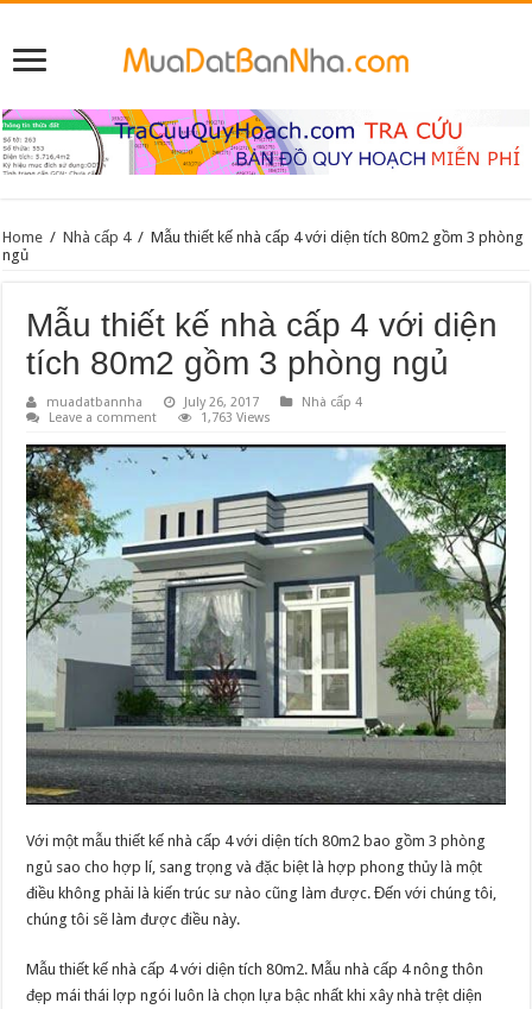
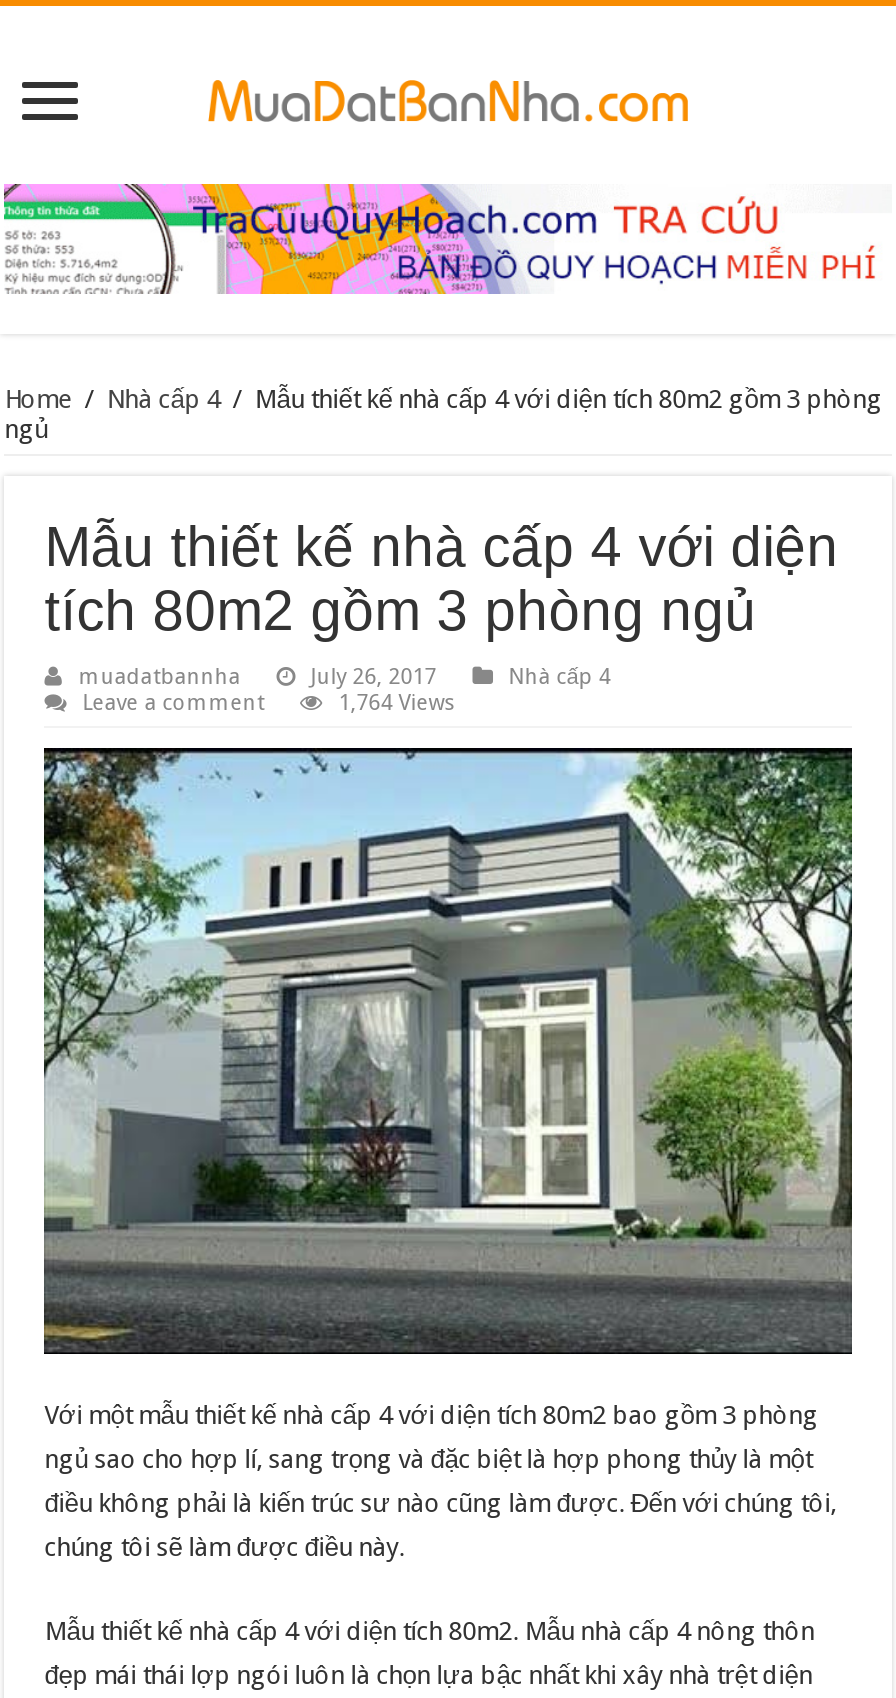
[201,410,271,426] 1,763 Views -> [338,691,456,717] 1,764 Views

